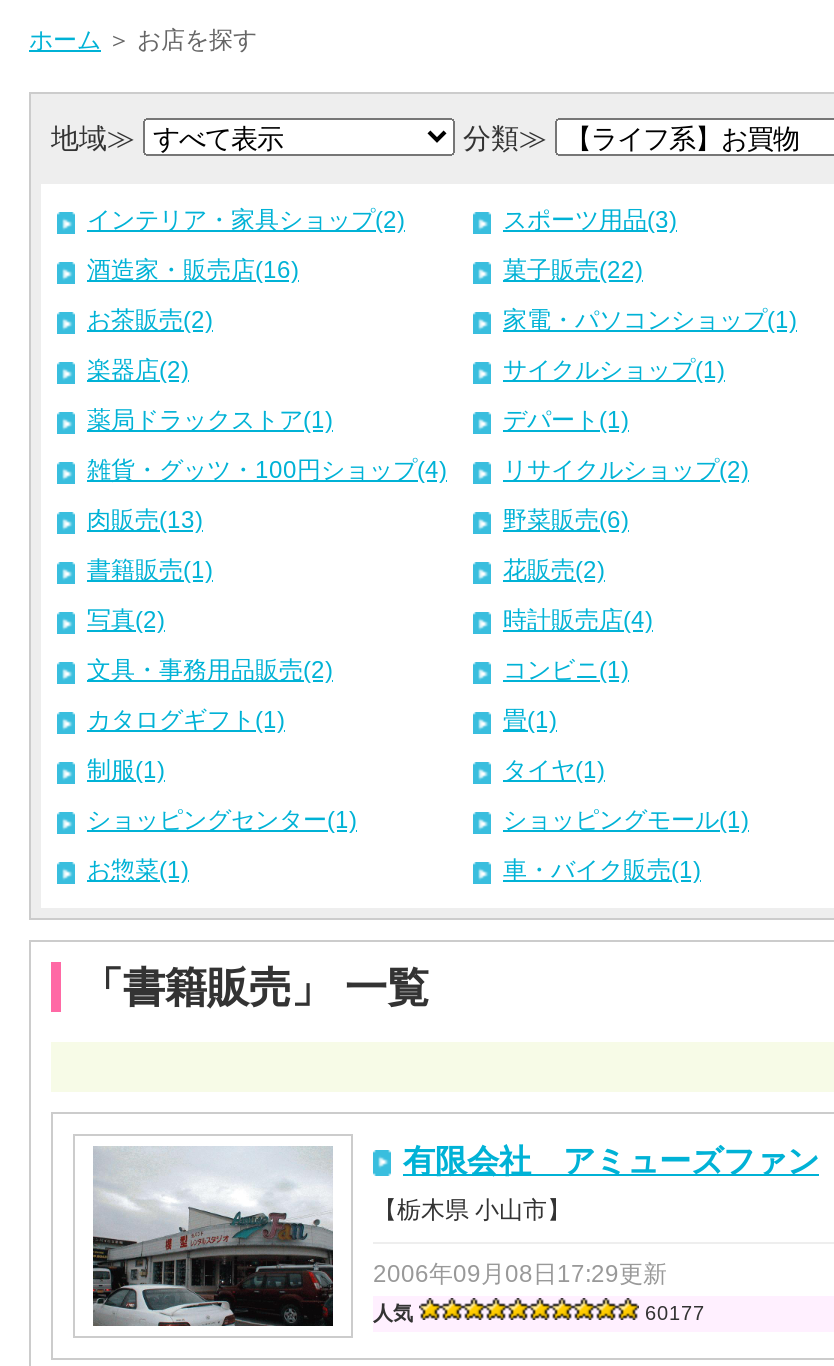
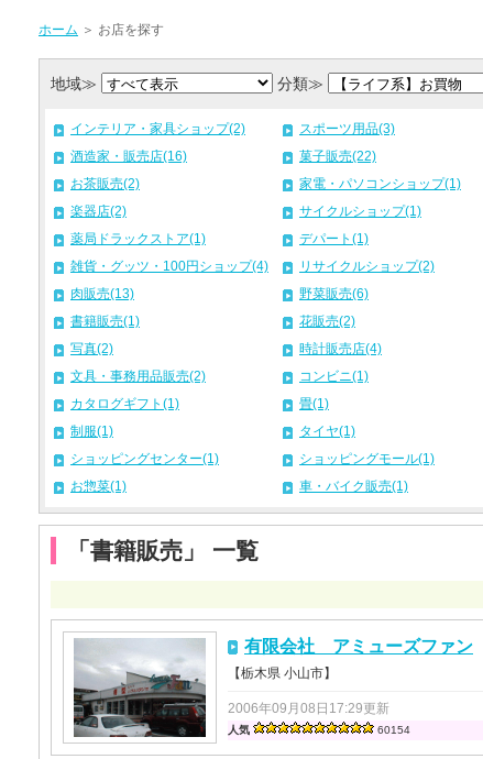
[639,1302,705,1324] 60177 -> [374,724,410,736] 60154

